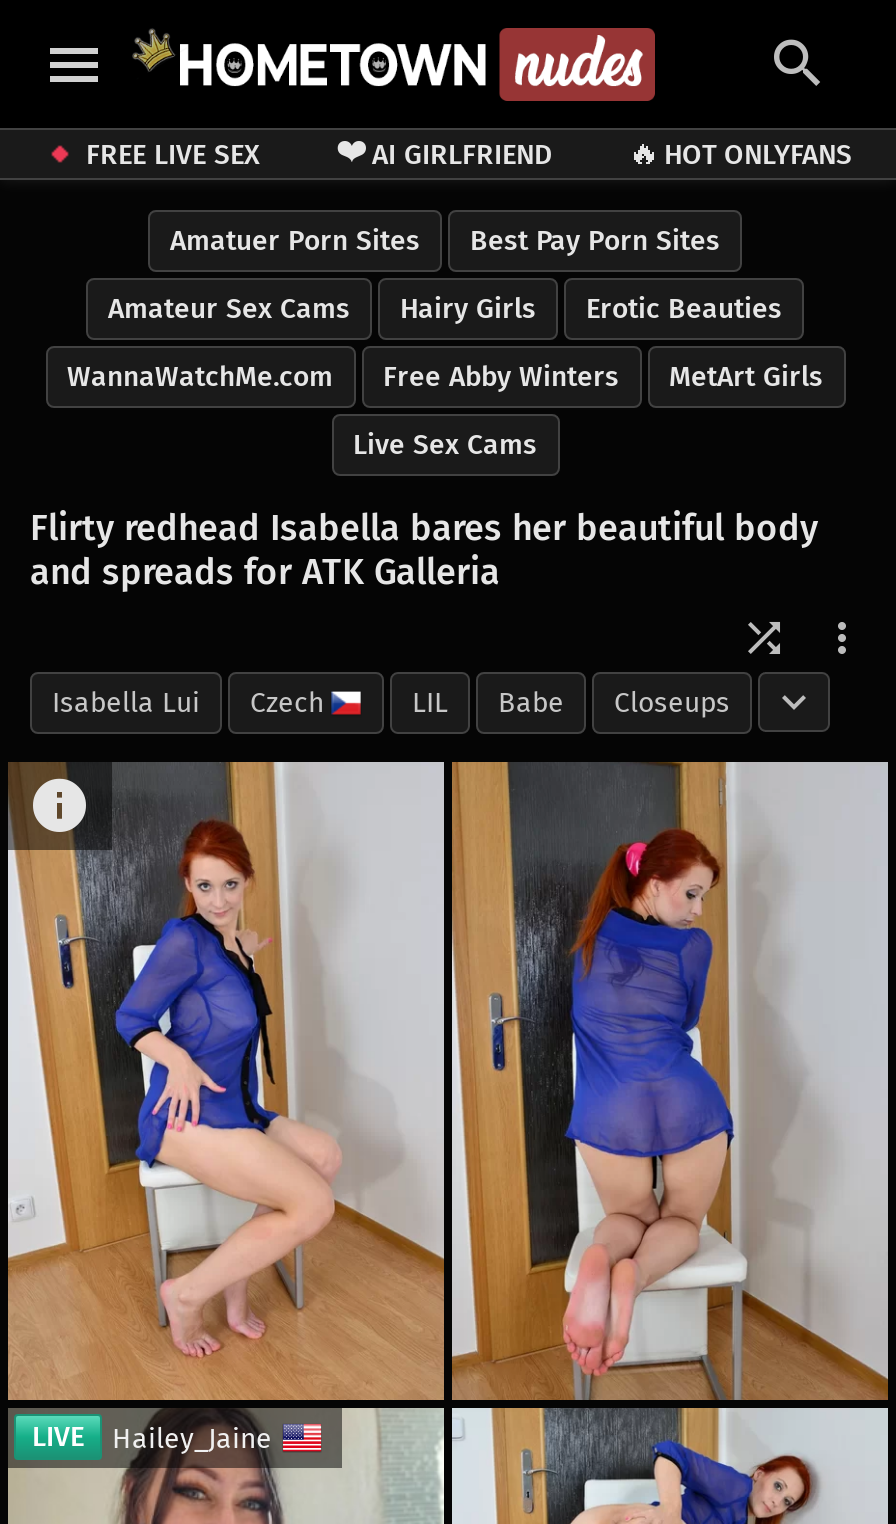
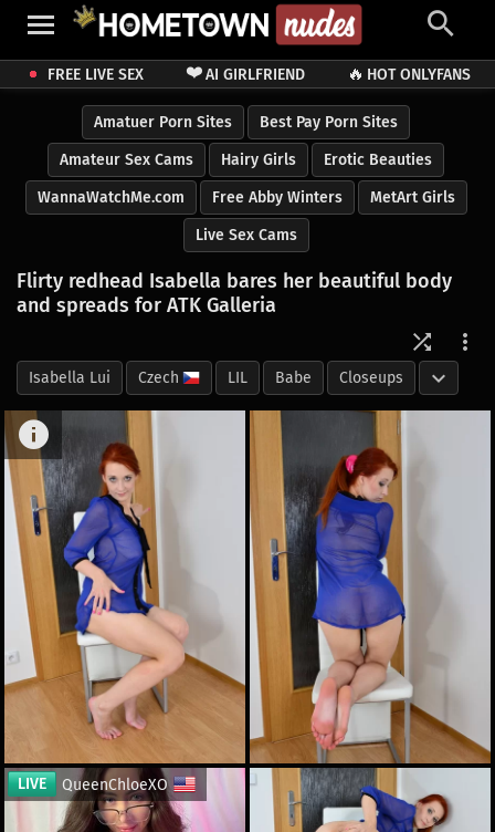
[112,1422,272,1456] Hailey_Jaine -> [62,775,168,794] QueenChloeXO

